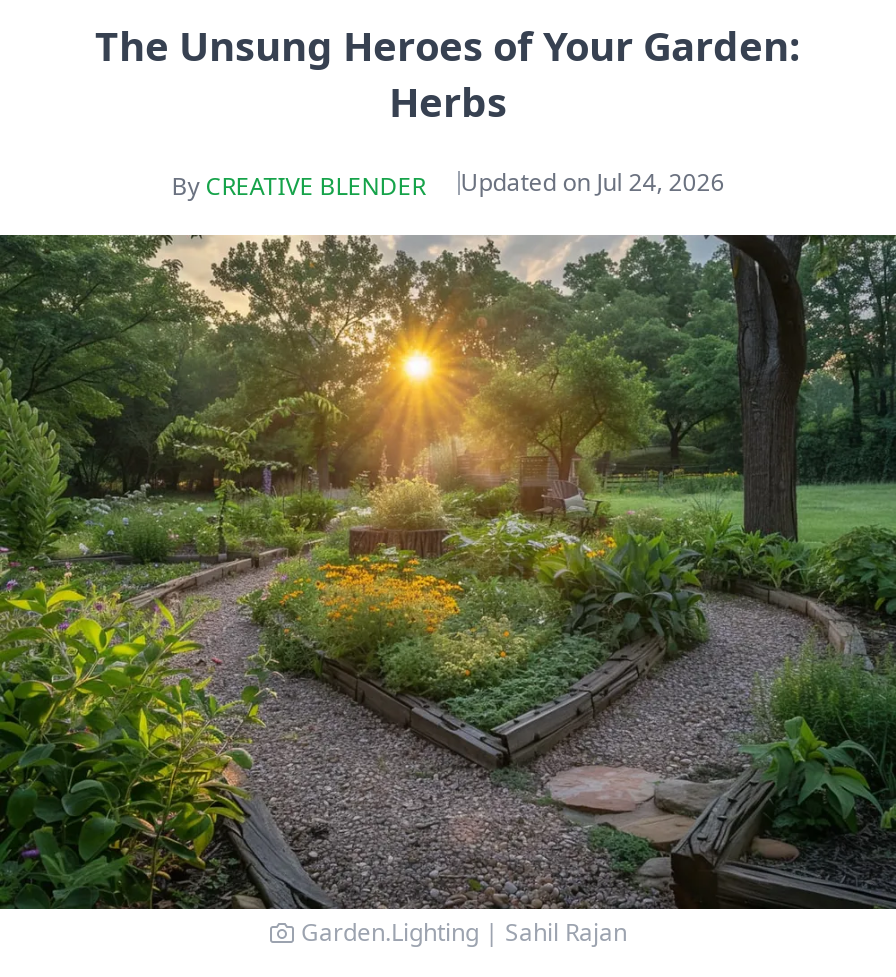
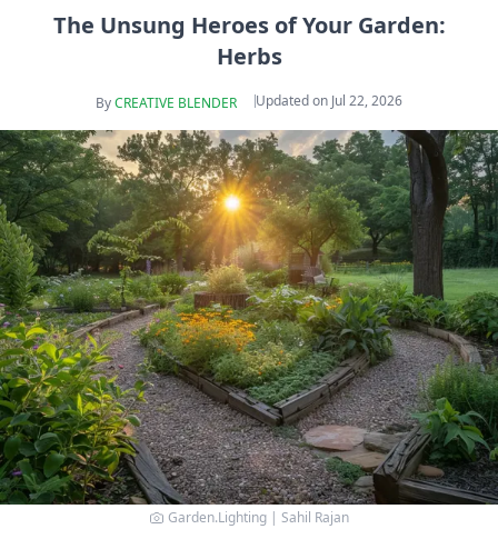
[461,165,725,199] Updated on Jul 24, 2026 -> [256,91,403,110] Updated on Jul 22, 2026

